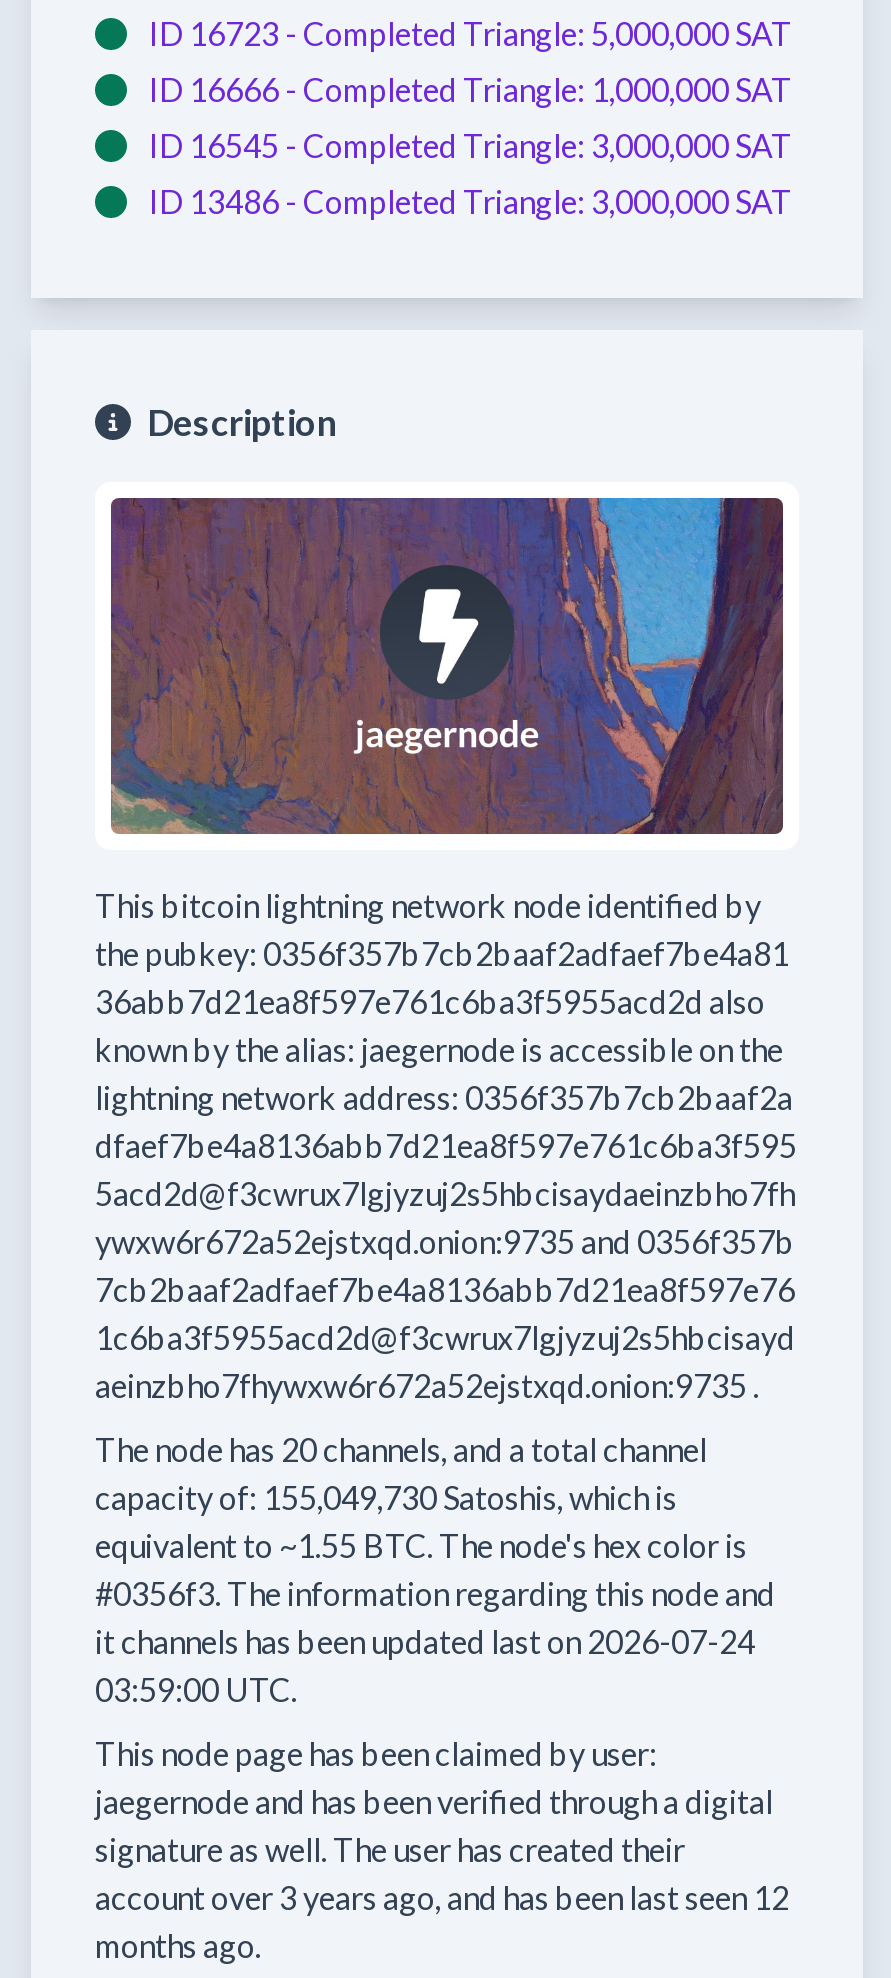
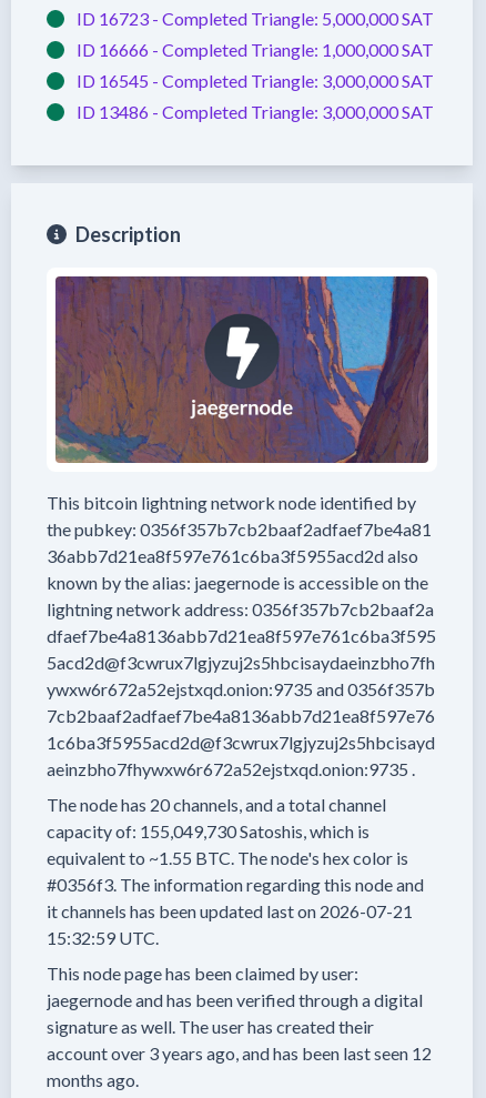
[95,1622,755,1660] it channels has been updated last on 2026-07-24 -> [47,900,413,921] it channels has been updated last on 2026-07-21
[95,1670,297,1708] 03:59:00 UTC. -> [47,927,159,948] 15:32:59 UTC.

